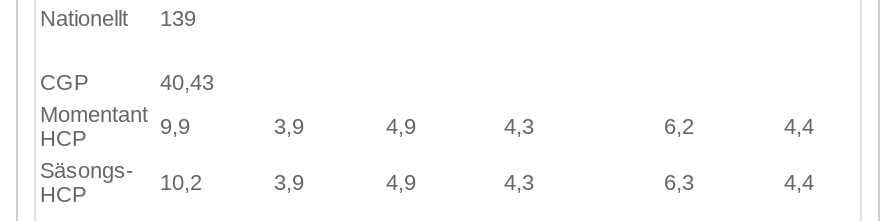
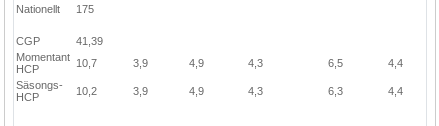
[40,5,196,29] Nationellt 139 -> [16,3,94,15] Nationellt 175
[160,69,214,93] 40,43 -> [76,35,103,47] 41,39
[40,101,190,137] Momentant 9,9 -> [16,51,97,69] Momentant 10,7
[664,113,694,137] 6,2 -> [328,57,343,69] 6,5

